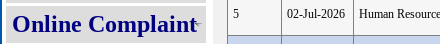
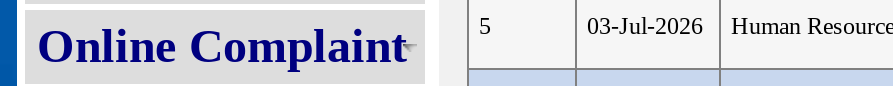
[287,7,440,21] 02-Jul-2026 Human Resource -> [587,12,893,40] 03-Jul-2026 Human Resource

